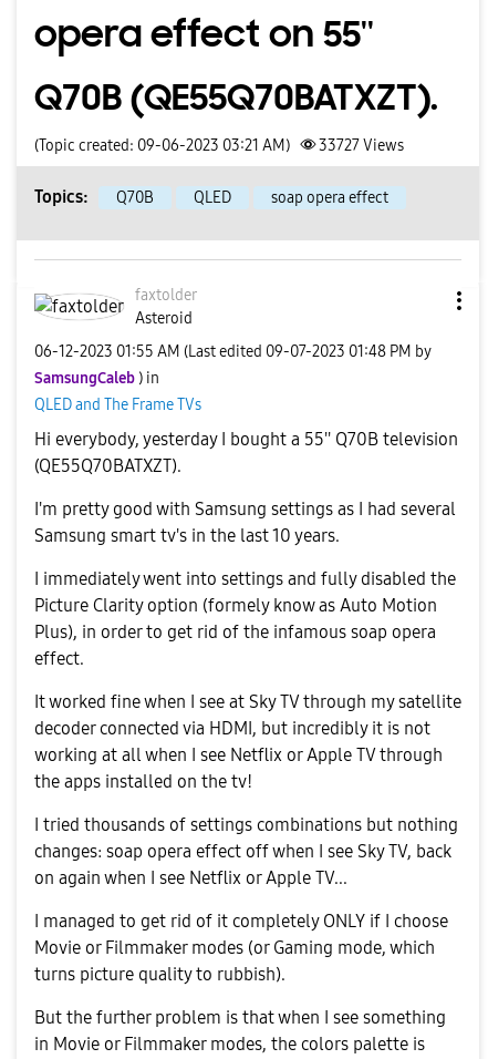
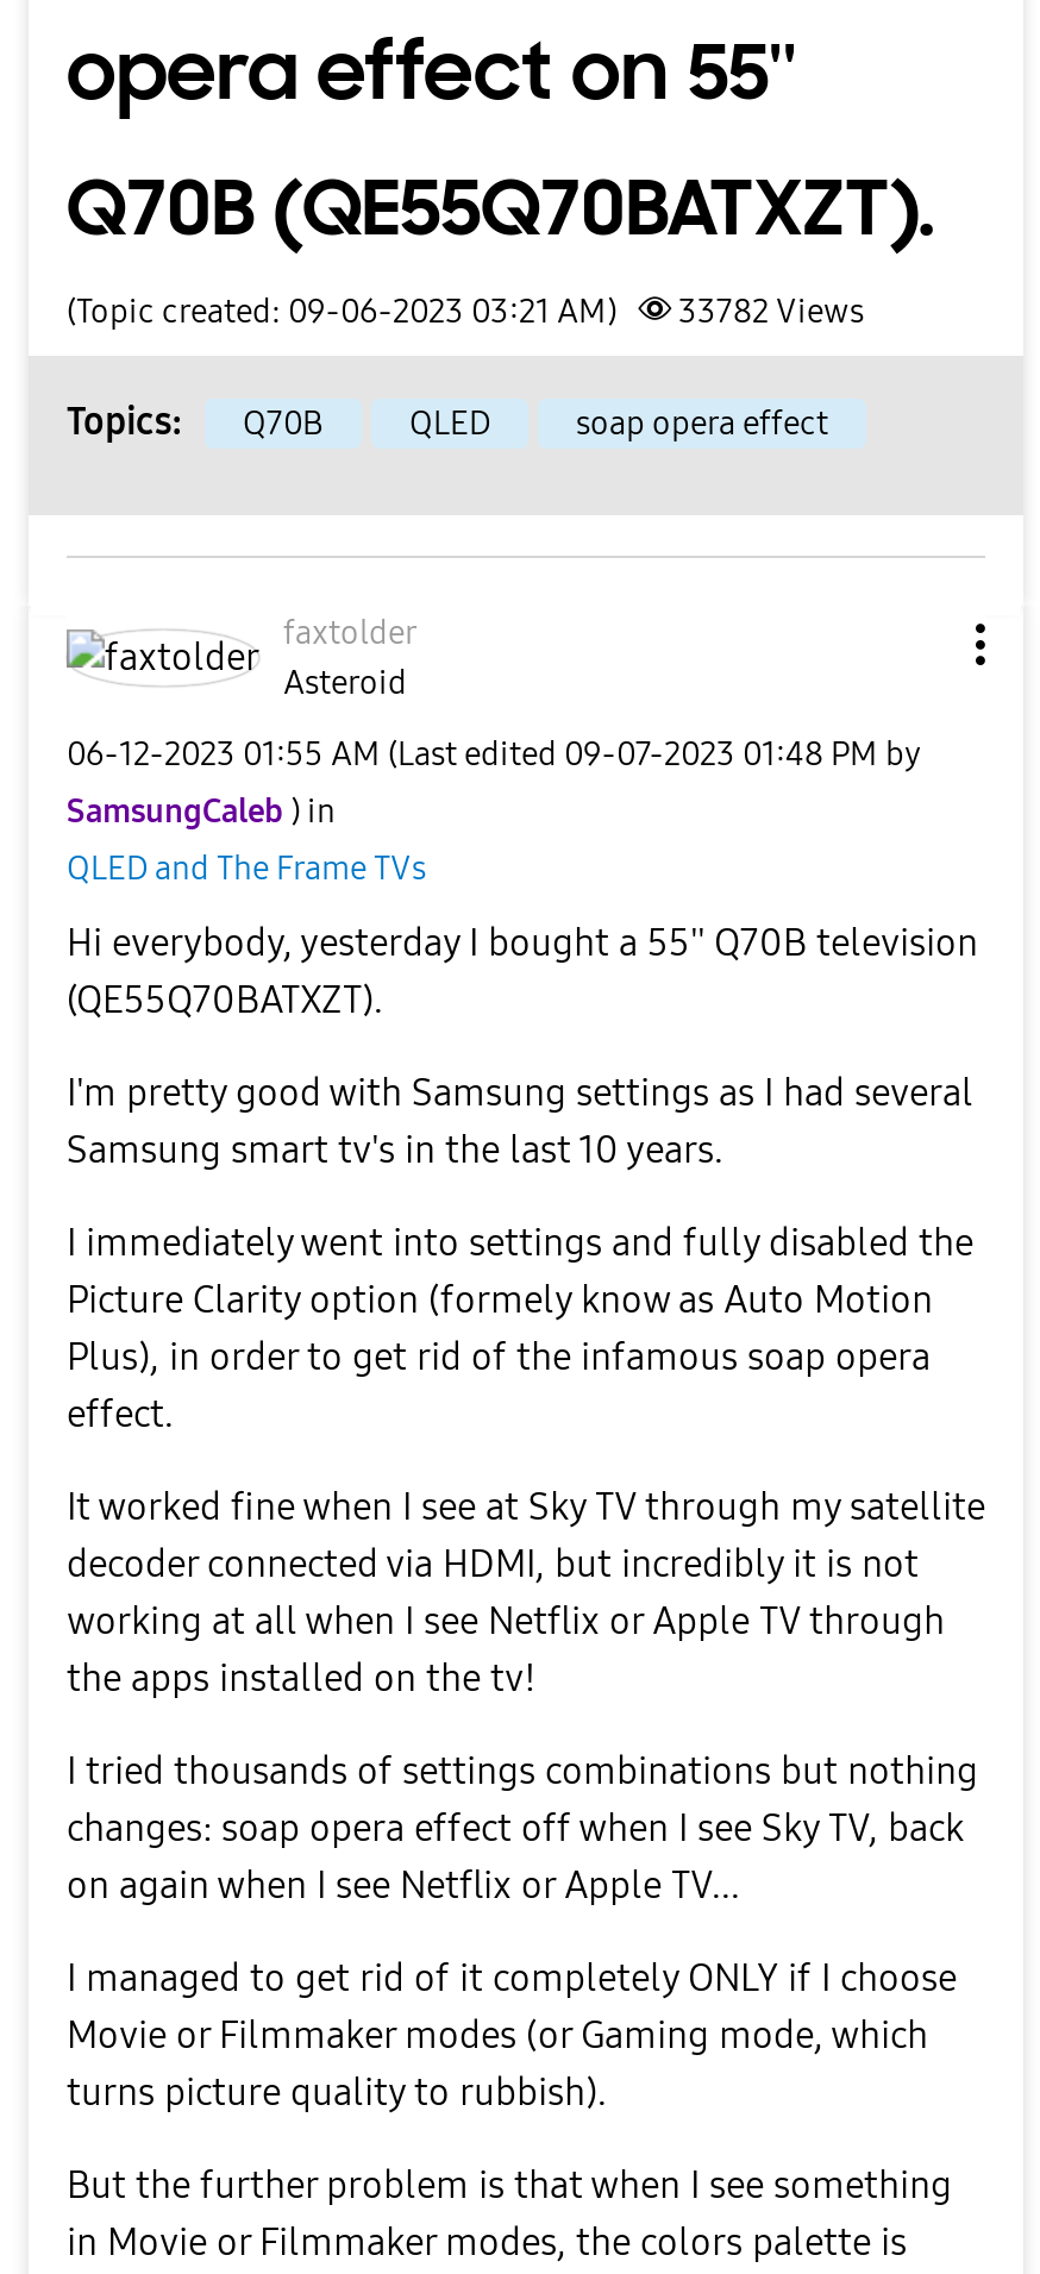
[34,136,404,155] (Topic created: 09-06-2023 03:21 AM) 33727 Views -> [67,292,864,332] (Topic created: 09-06-2023 03:21 AM) 33782 Views

